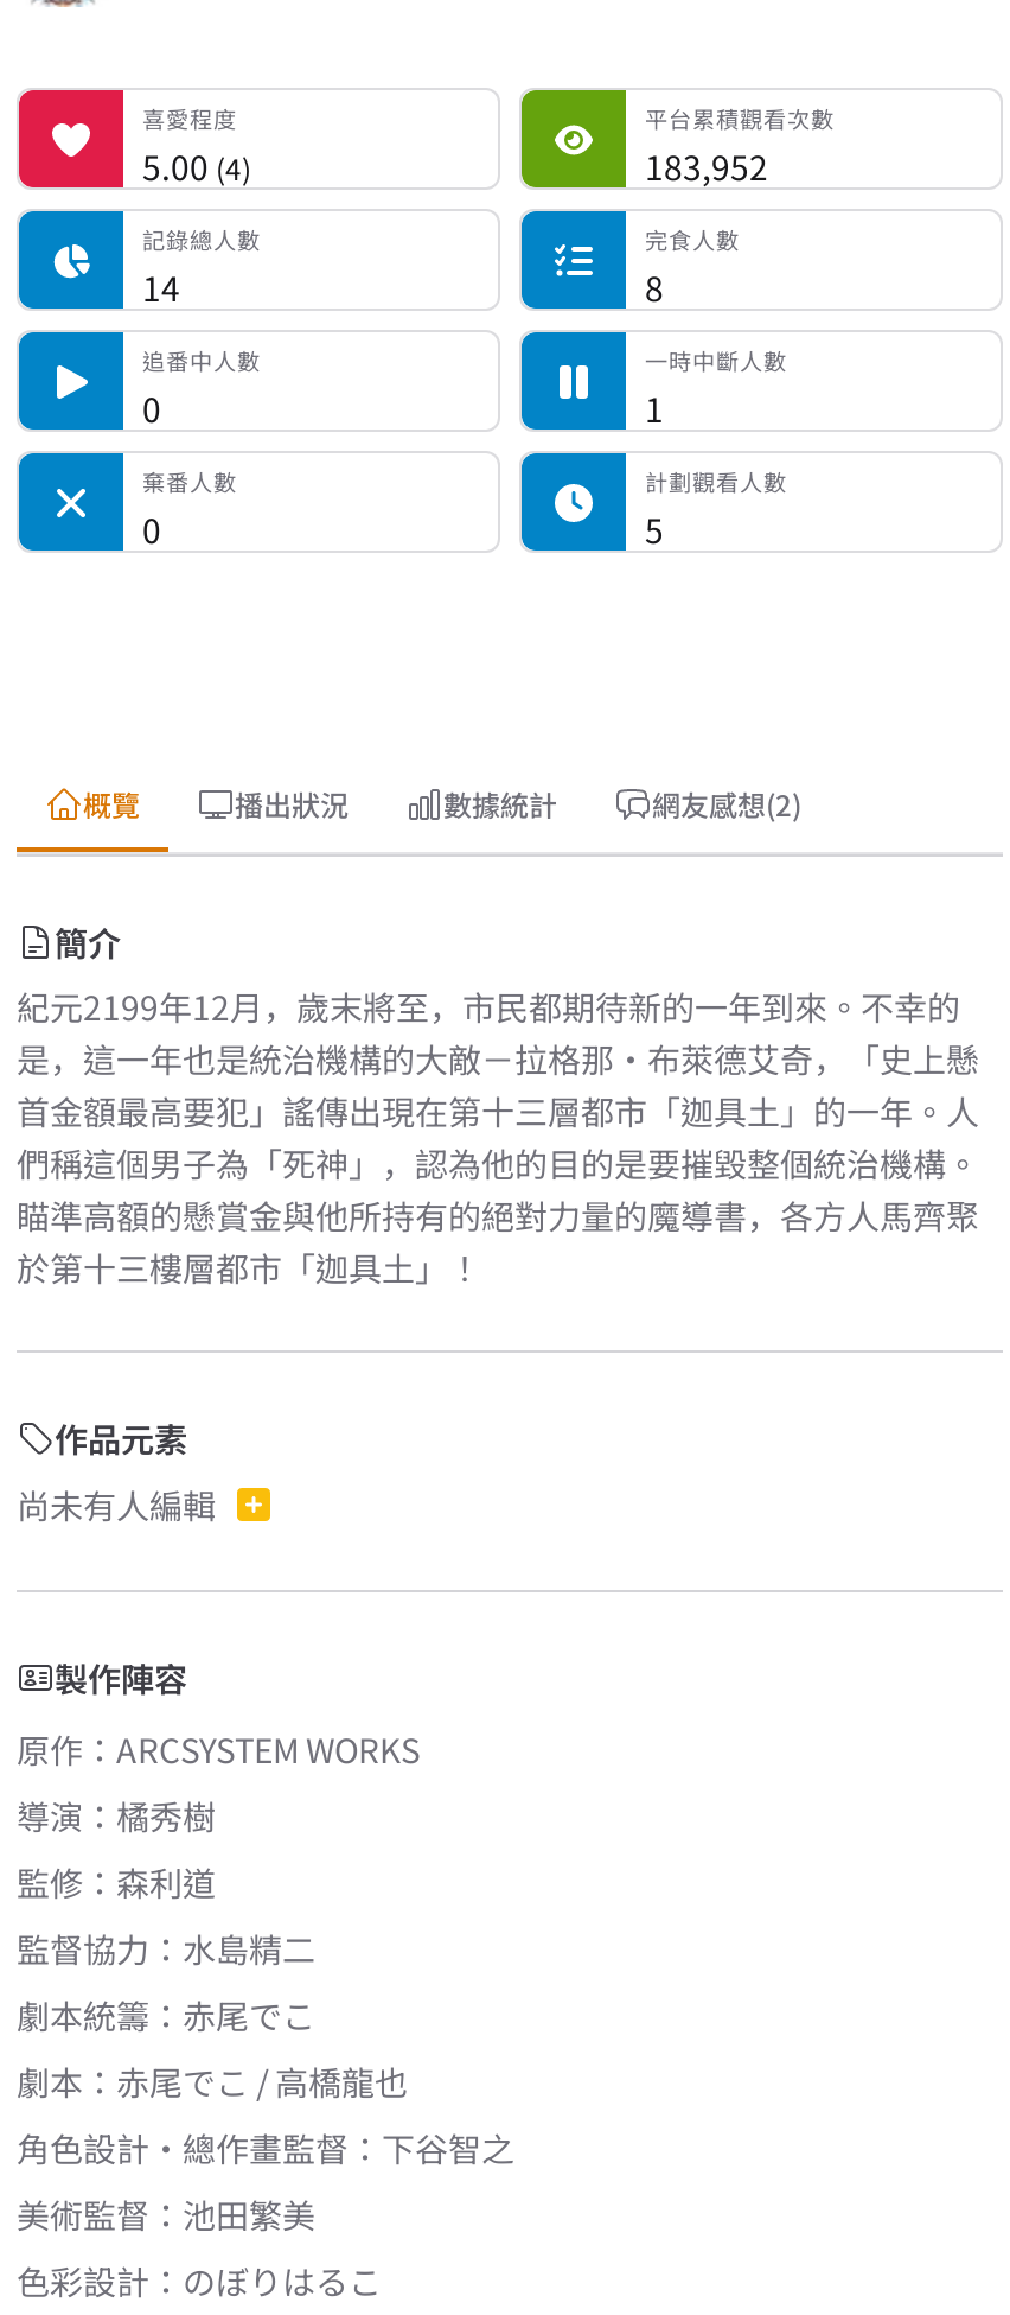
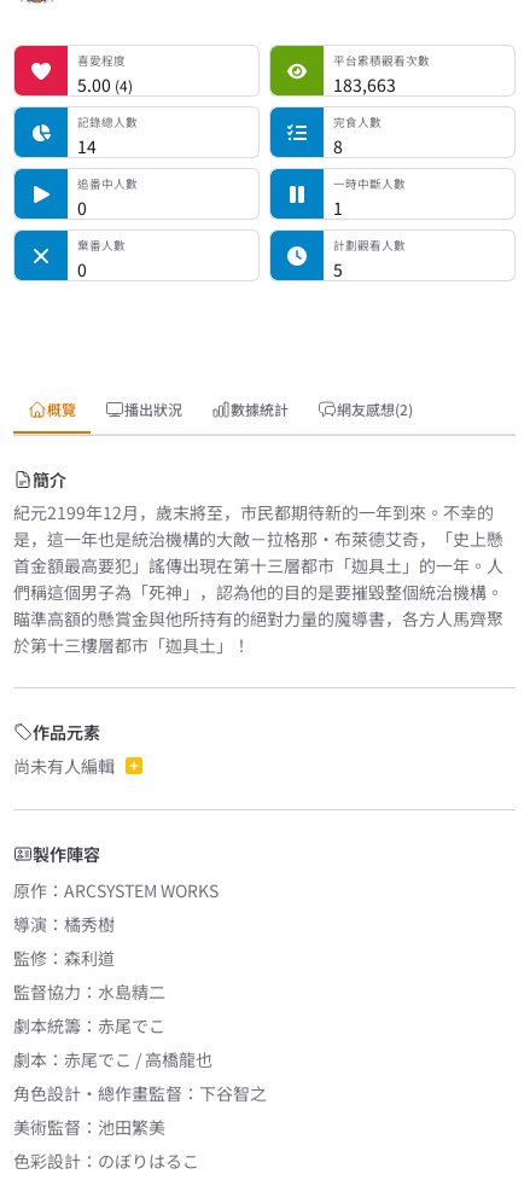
[645,142,768,190] 183,952 -> [333,72,396,97] 183,663

